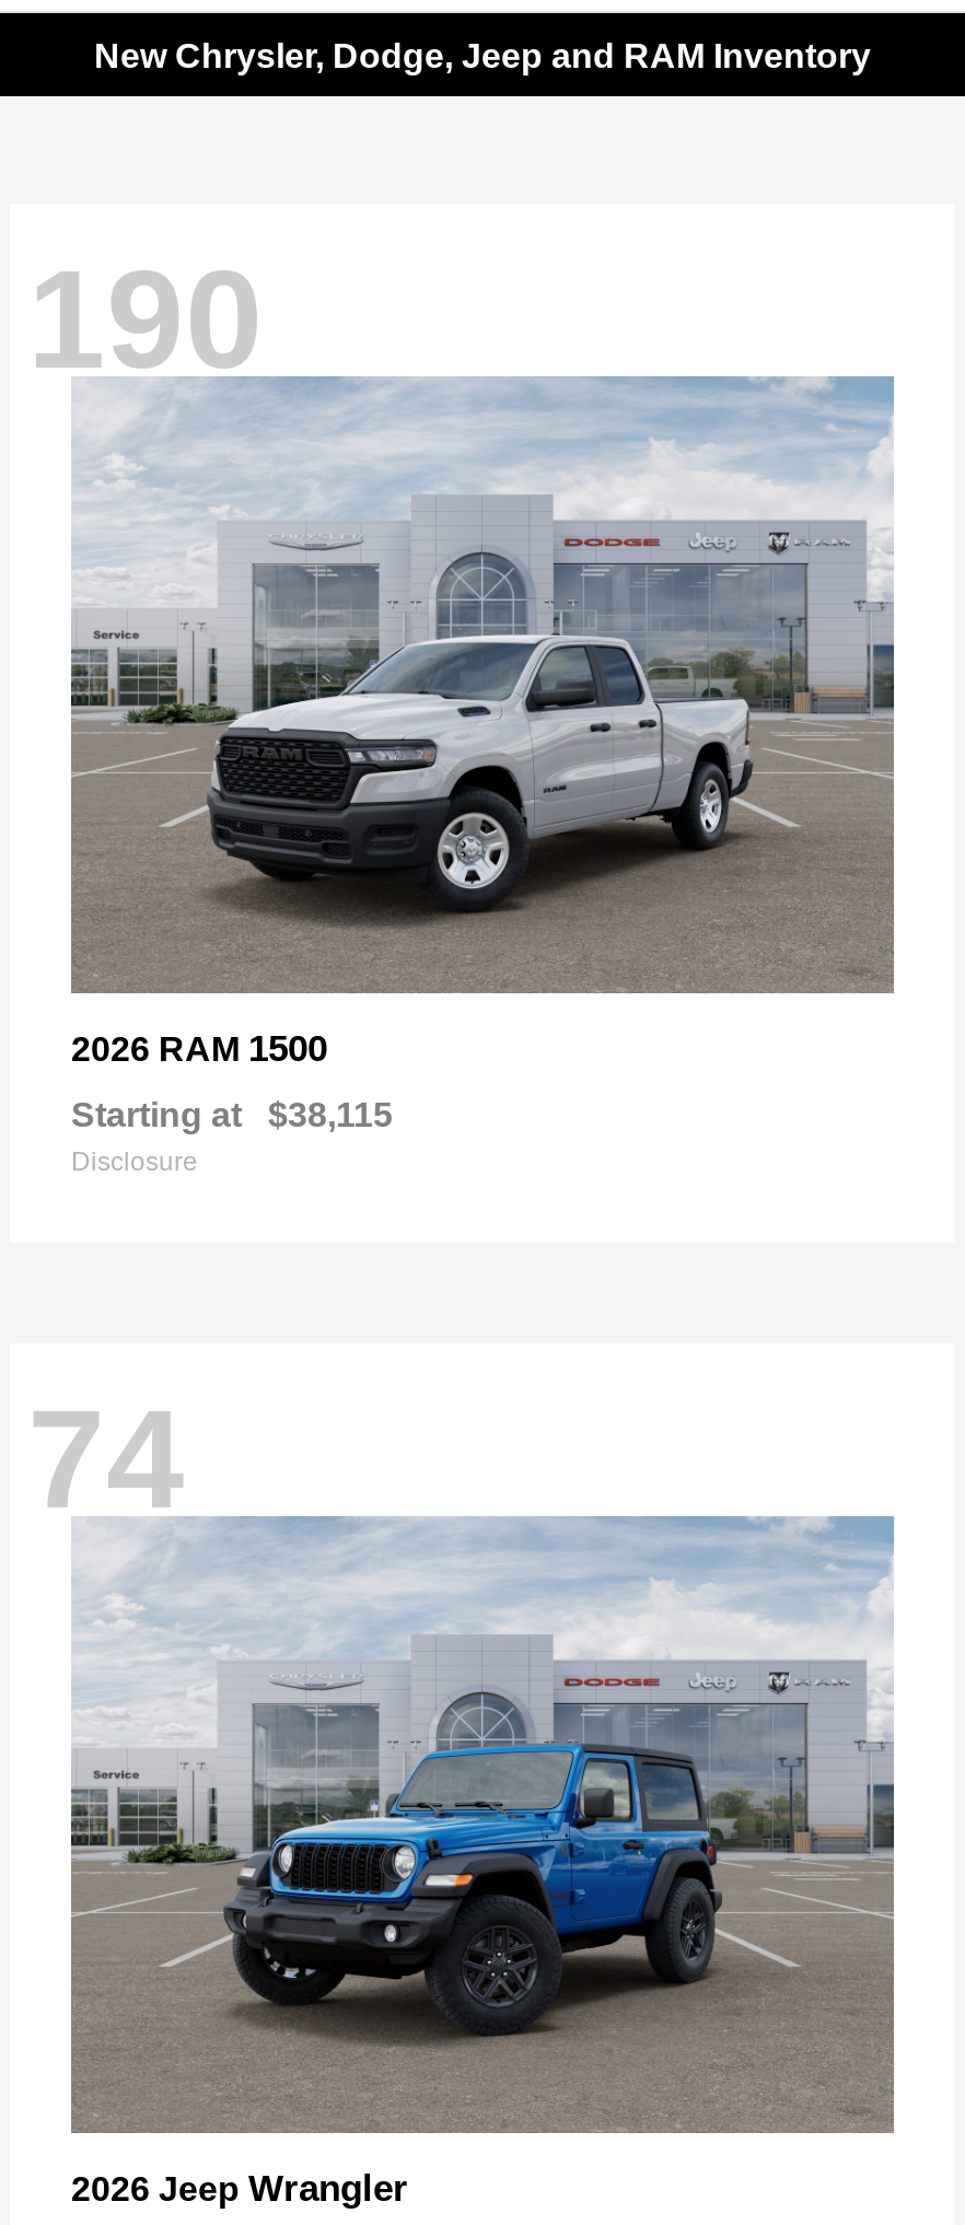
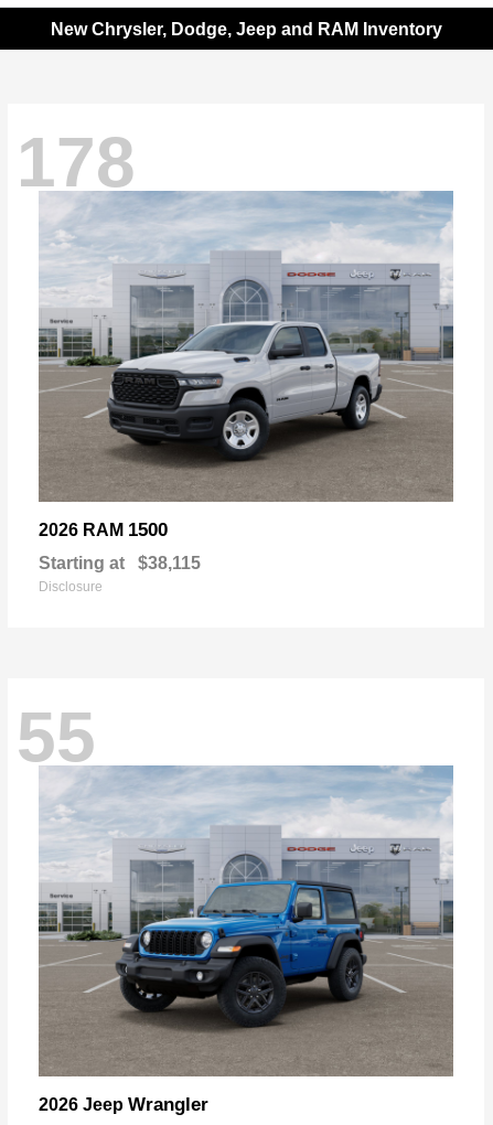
[27,240,264,398] 190 -> [17,122,136,202] 178
[27,1380,185,1537] 74 -> [17,697,96,776] 55

